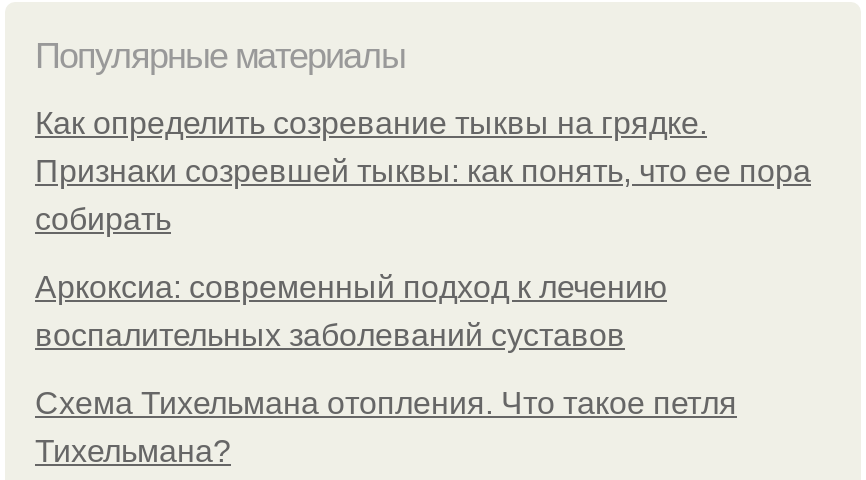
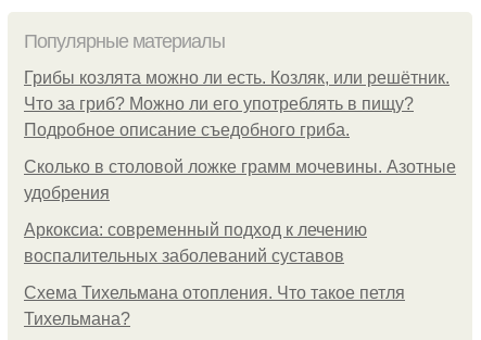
[35,107,811,237] Как определить созревание тыквы на грядке. | Признаки созревшей тыквы: как понять, что ее пора | собирать -> [24,69,456,202] Грибы козлята можно ли есть. Козляк, или решётник. | Что за гриб? Можно ли его употреблять в пищу? | Подробное описание съедобного гриба. | Сколько в столовой ложке грамм мочевины. Азотные | удобрения

